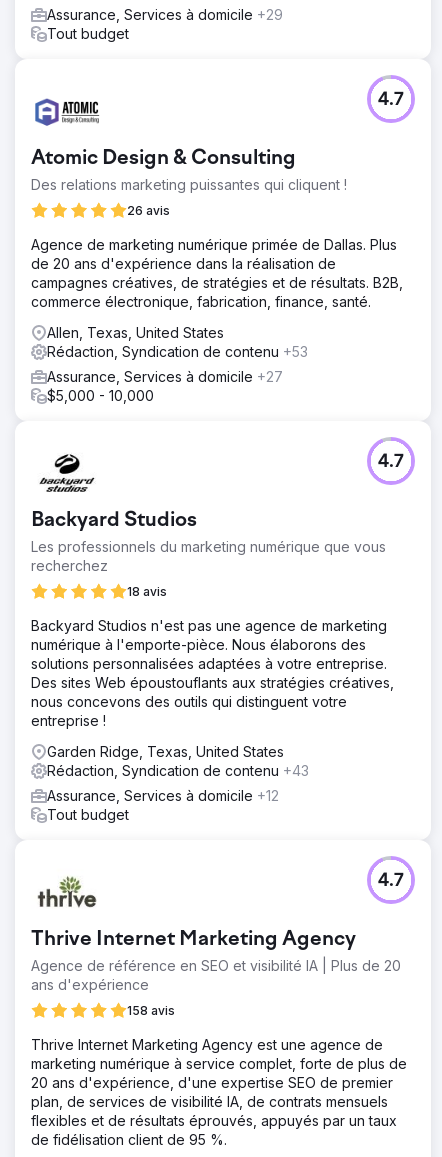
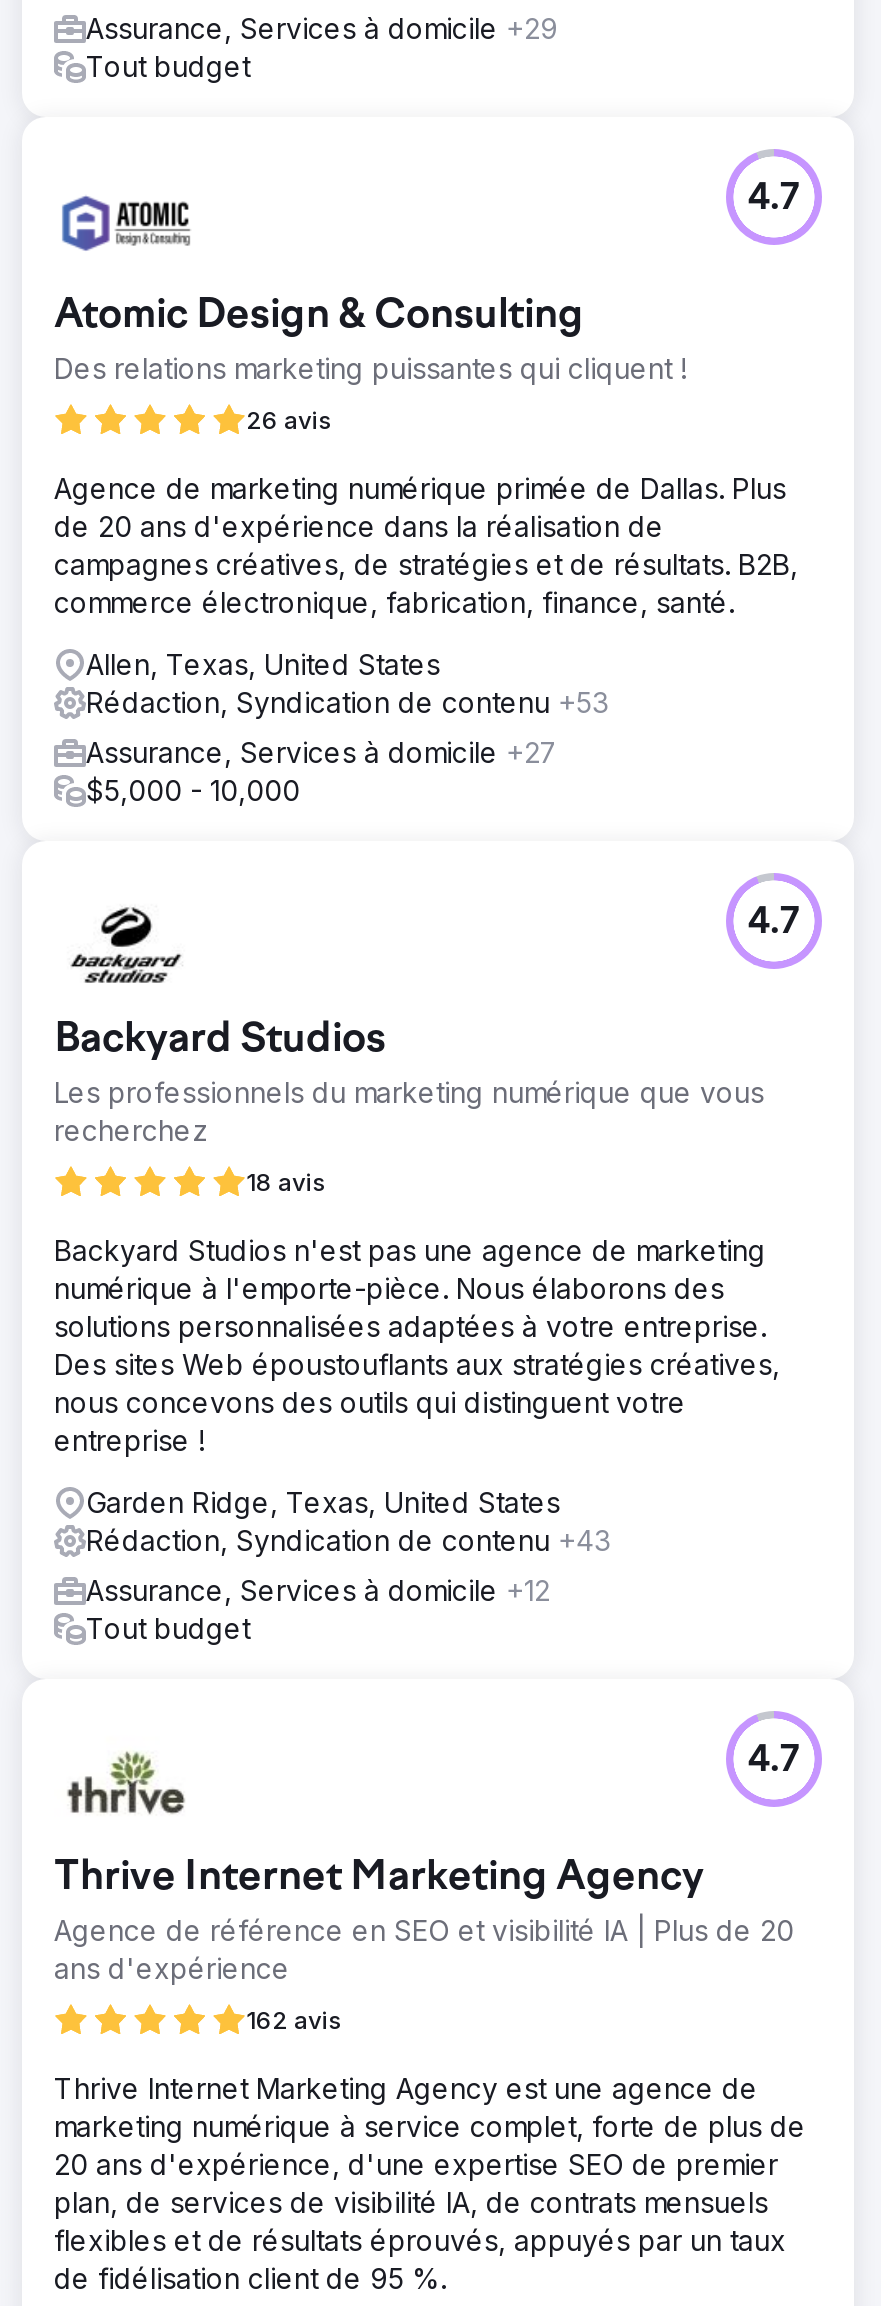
[127,1003,175,1018] 158 avis -> [246,2004,342,2034] 162 avis

